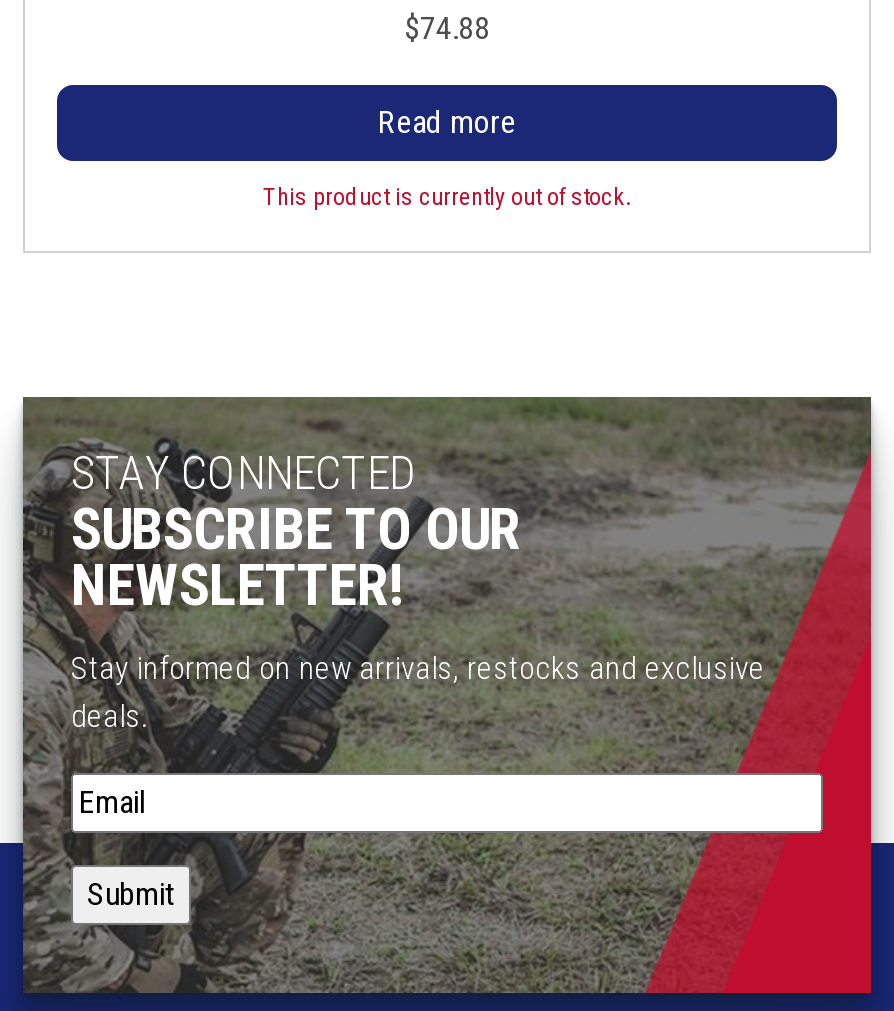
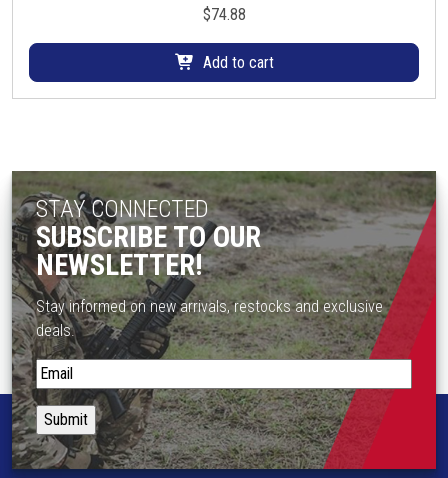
[263,103,631,212] Read more | This product is currently out of stock. -> [202,53,273,72] Add to cart

